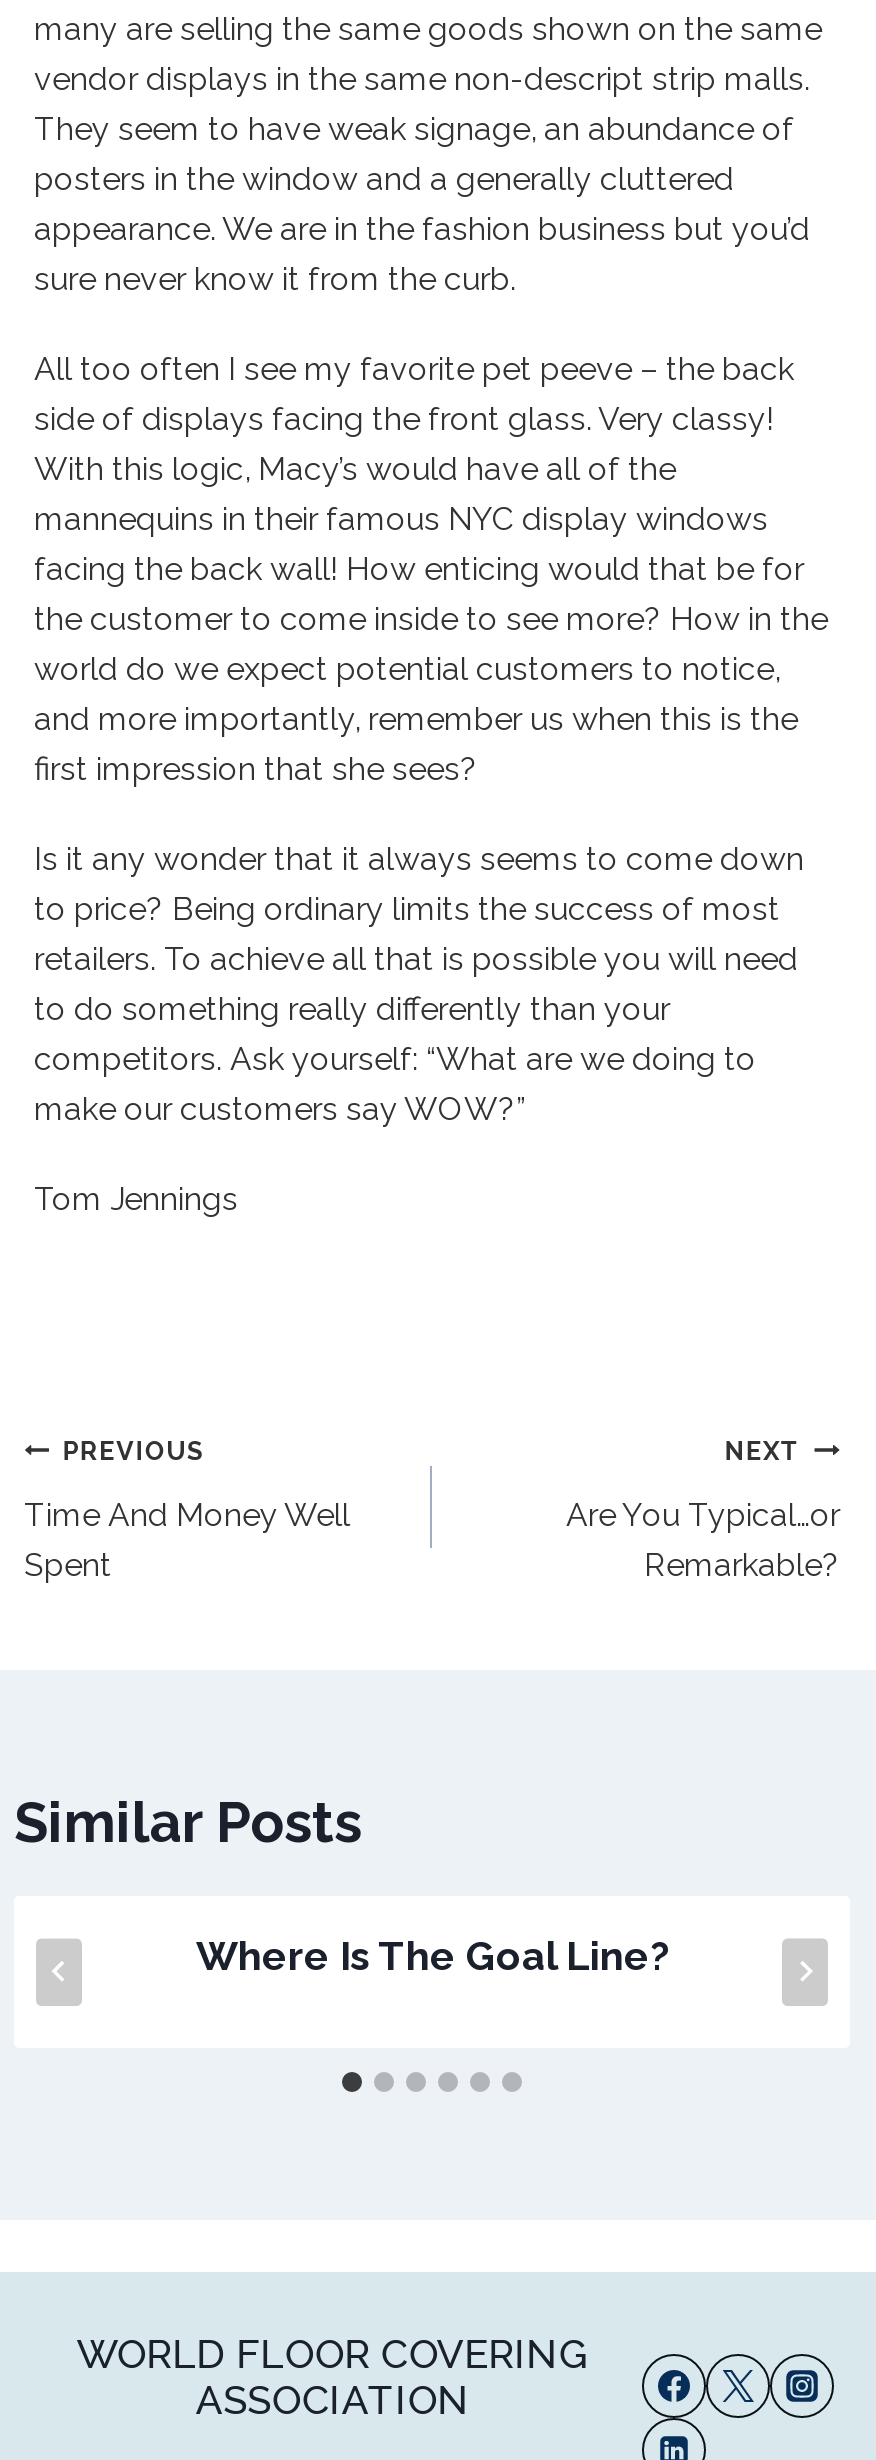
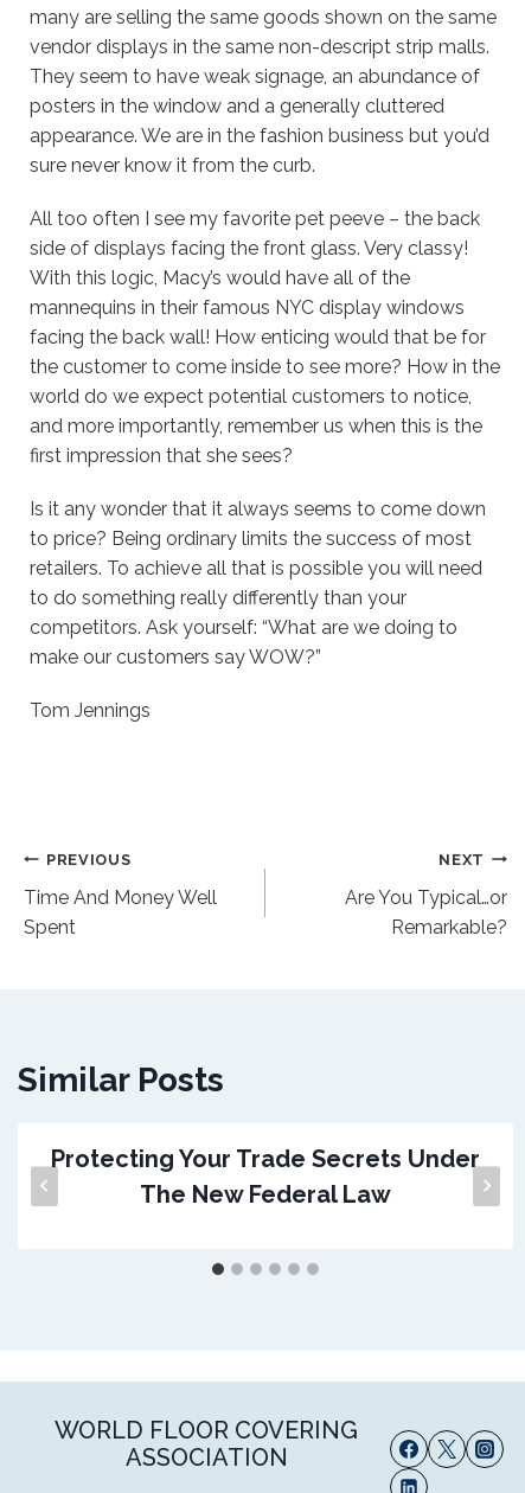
[196,1932,668,1980] Where Is The Goal Line? -> [51,1144,480,1208] Protecting Your Trade Secrets Under | The New Federal Law

